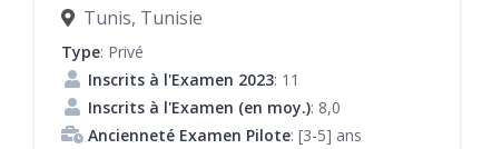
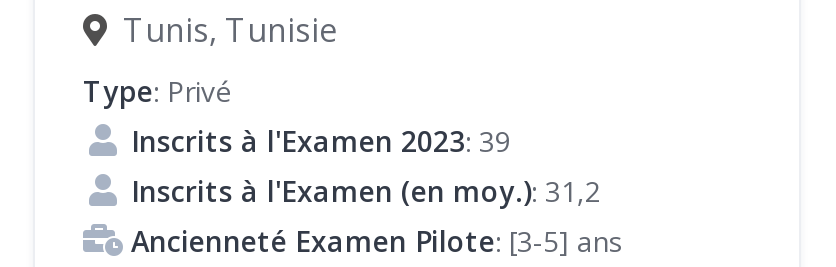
[88,68,299,90] Inscrits à l'Examen 2023: 11 -> [131,122,511,160] Inscrits à l'Examen 2023: 39
[88,96,341,117] Inscrits à l'Examen (en moy.): 8,0 -> [131,172,601,210] Inscrits à l'Examen (en moy.): 31,2

